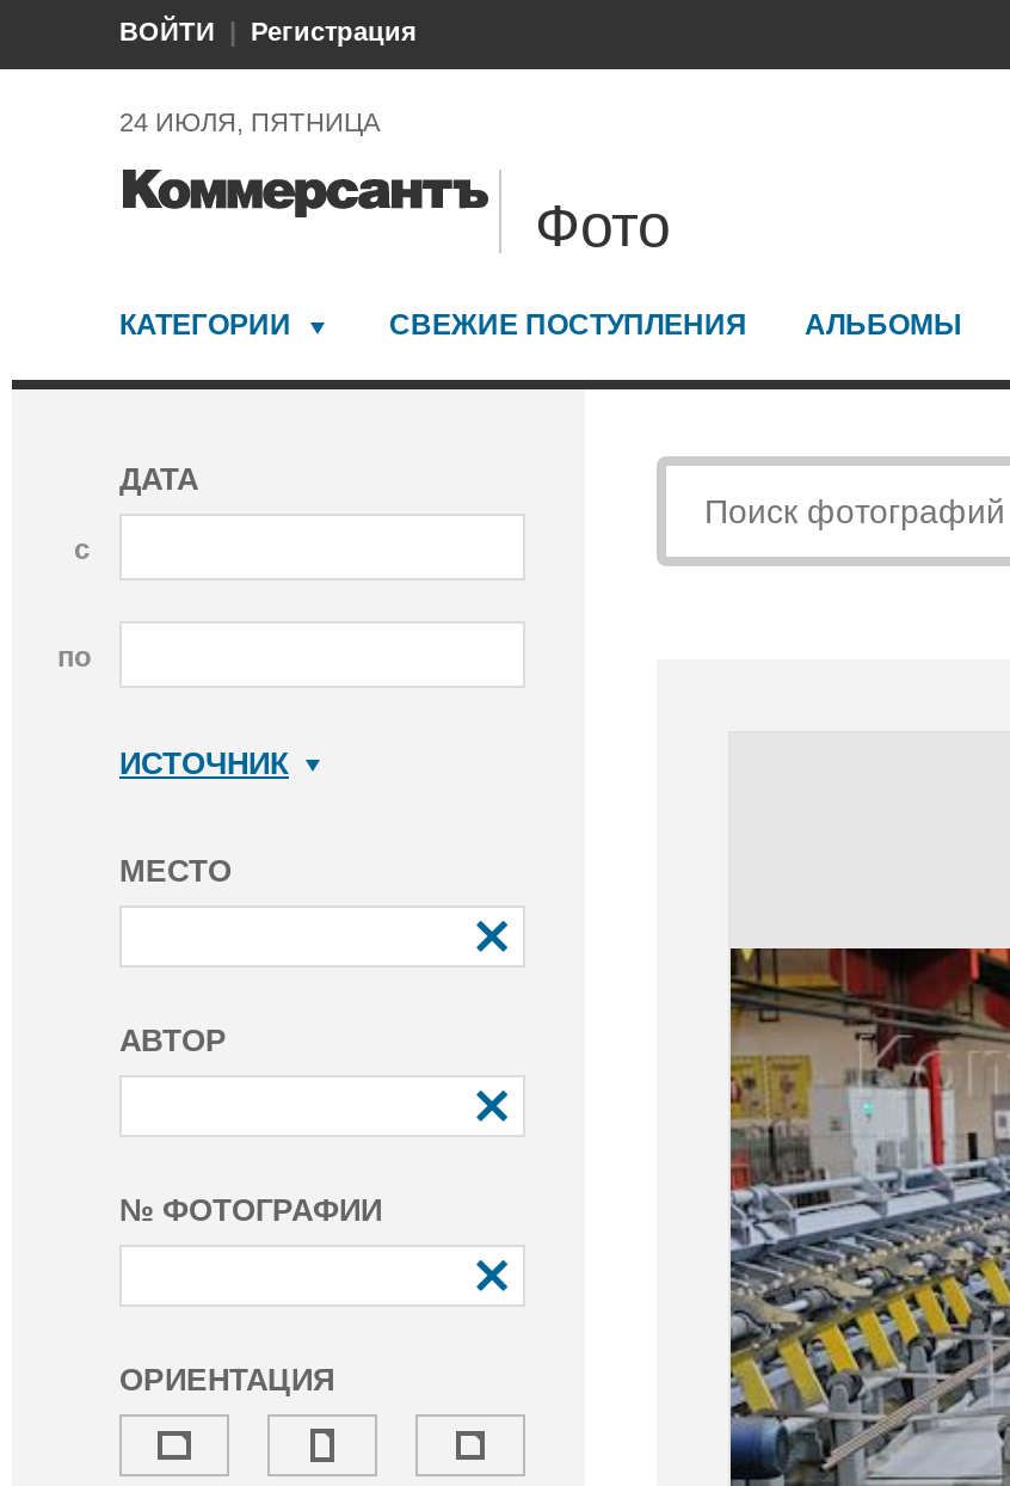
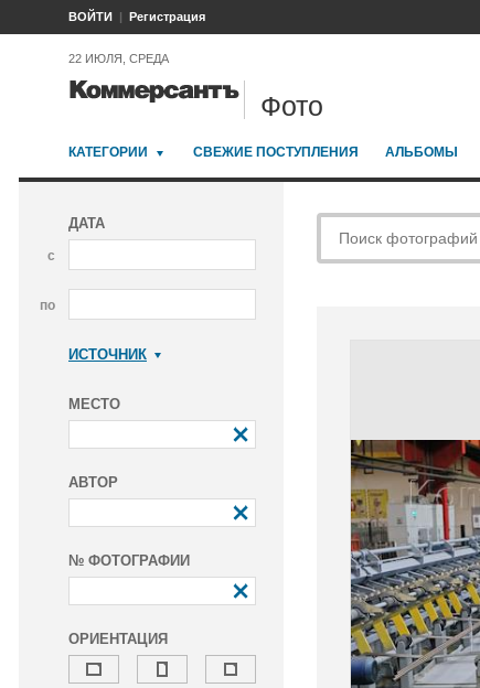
[119,108,380,136] 24 ИЮЛЯ, ПЯТНИЦА -> [68,52,169,65] 22 ИЮЛЯ, СРЕДА

